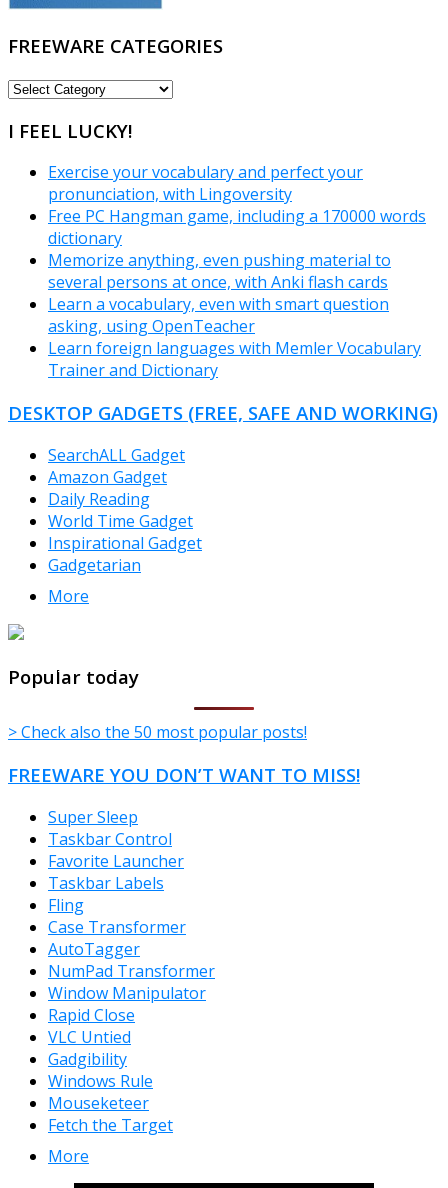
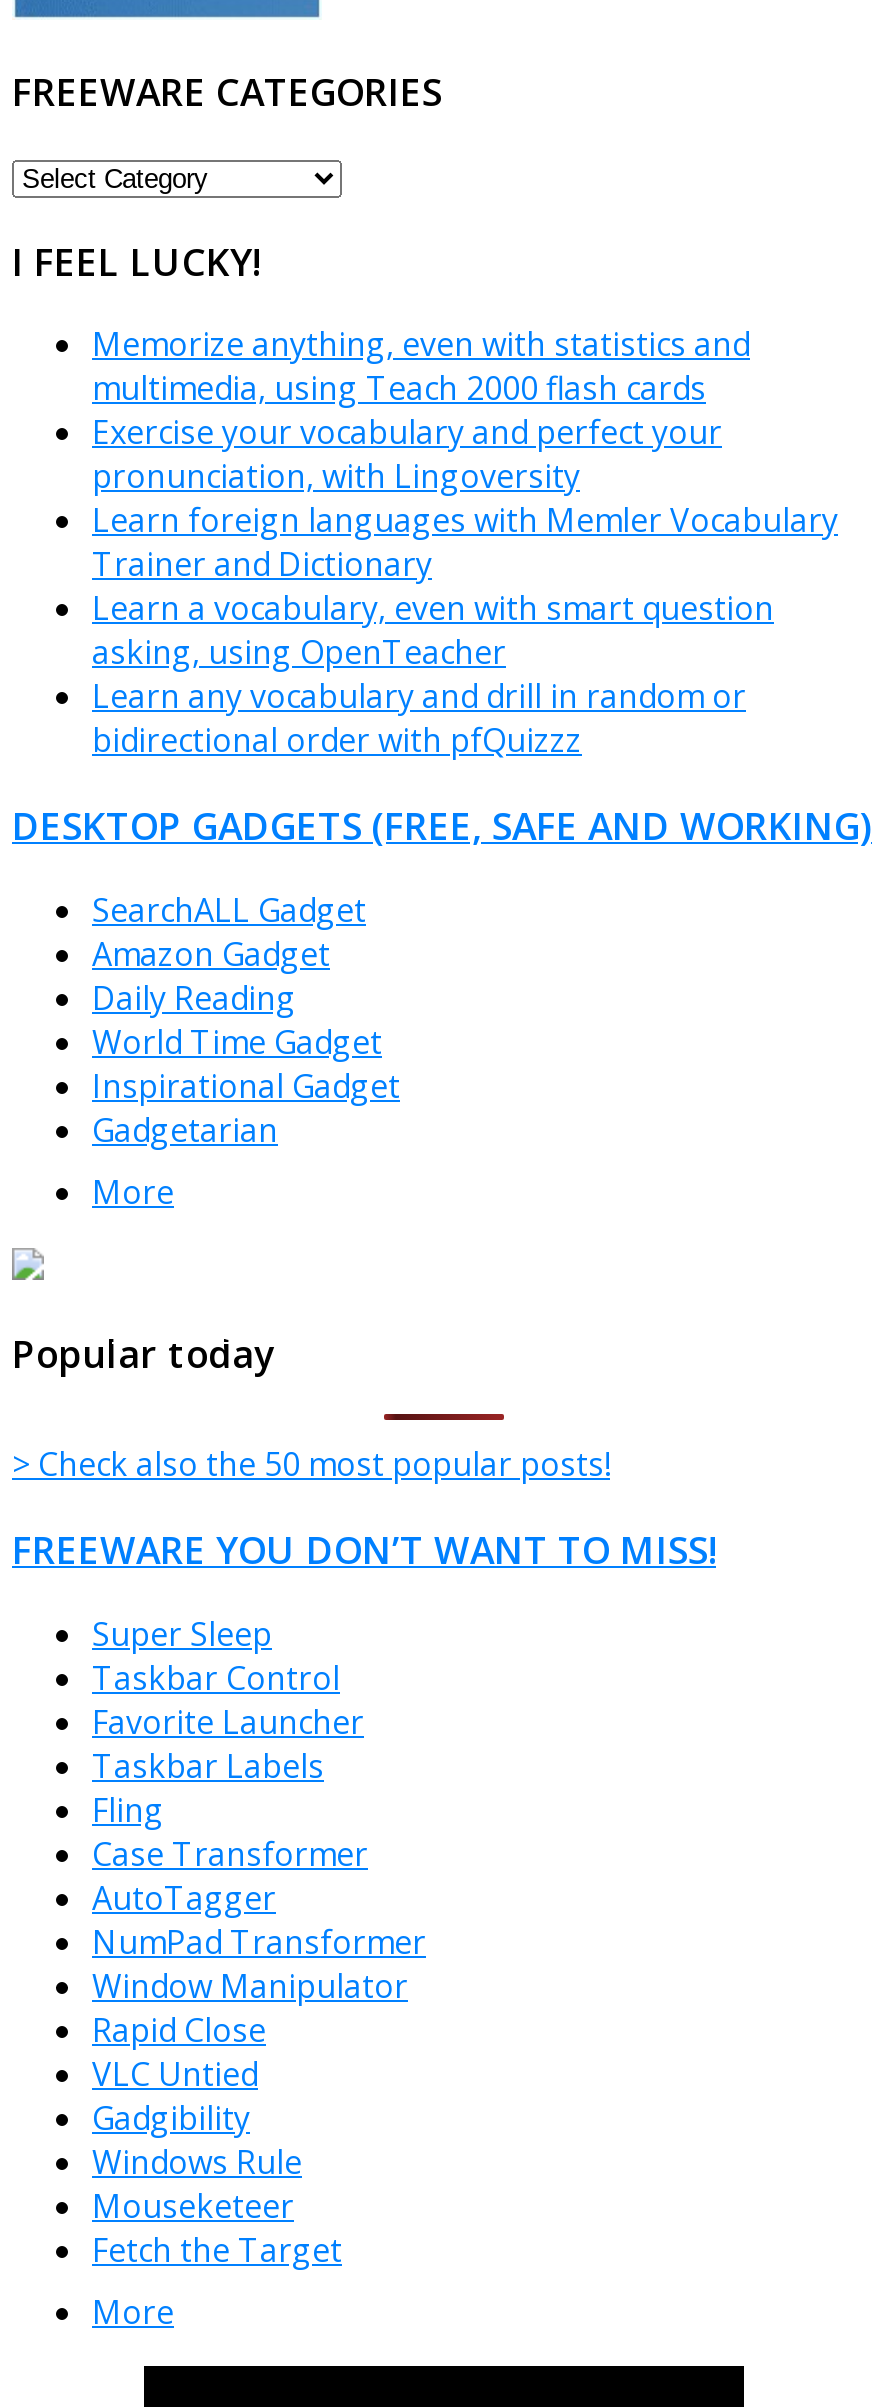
none -> [92,323,750,411] Memorize anything, even with statistics and | multimedia, using Teach 2000 flash cards
moved [48,161,363,205] -> [92,411,722,499]: Exercise your vocabulary and perfect your | pronunciation, with Lingoversity
[48,205,426,293] Free PC Hangman game, including a 170000 words | dictionary | Memorize anything, even pushing material to | several persons at once, with Anki flash cards -> none
moved [48,337,421,381] -> [92,499,838,587]: Learn foreign languages with Memler Vocabulary | Trainer and Dictionary
none -> [92,675,746,763] Learn any vocabulary and drill in random or | bidirectional order with pfQuizzz

